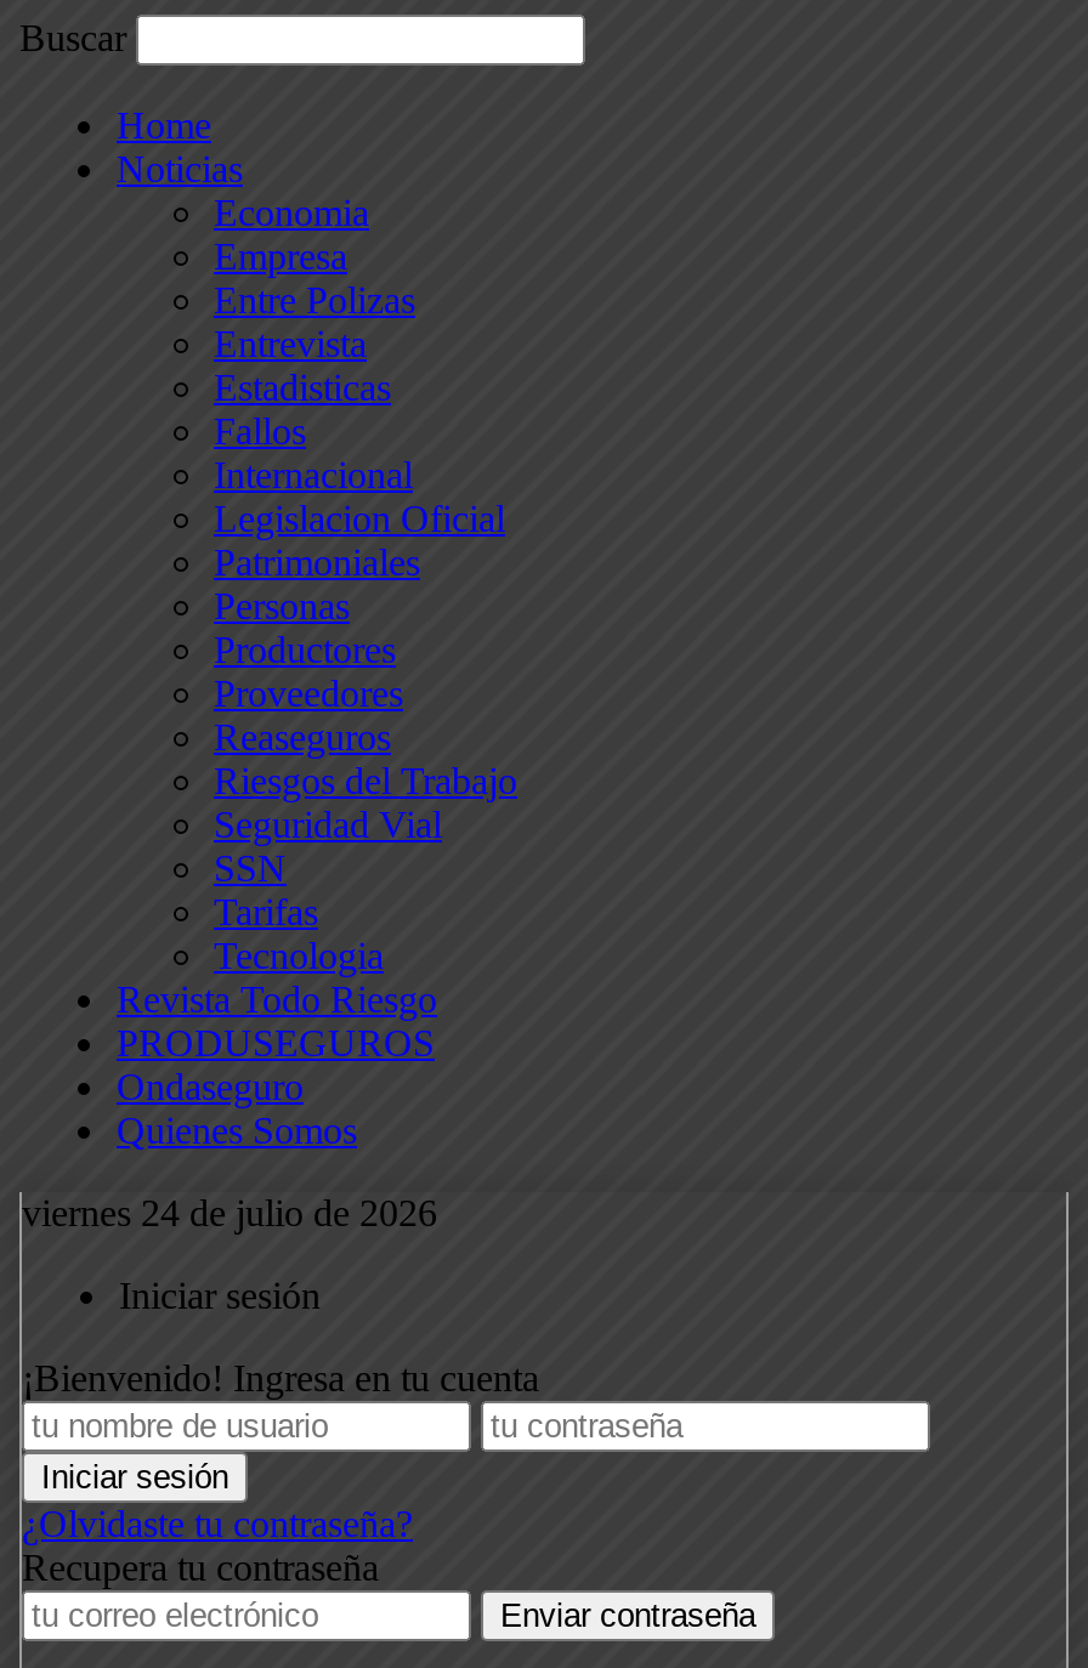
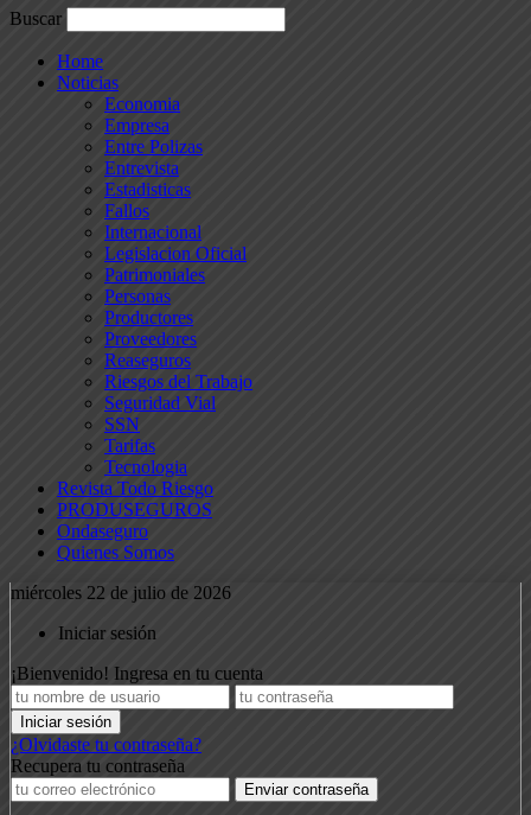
[22,1192,437,1233] viernes 24 de julio de 2026 -> [11,582,231,603] miércoles 22 de julio de 2026

